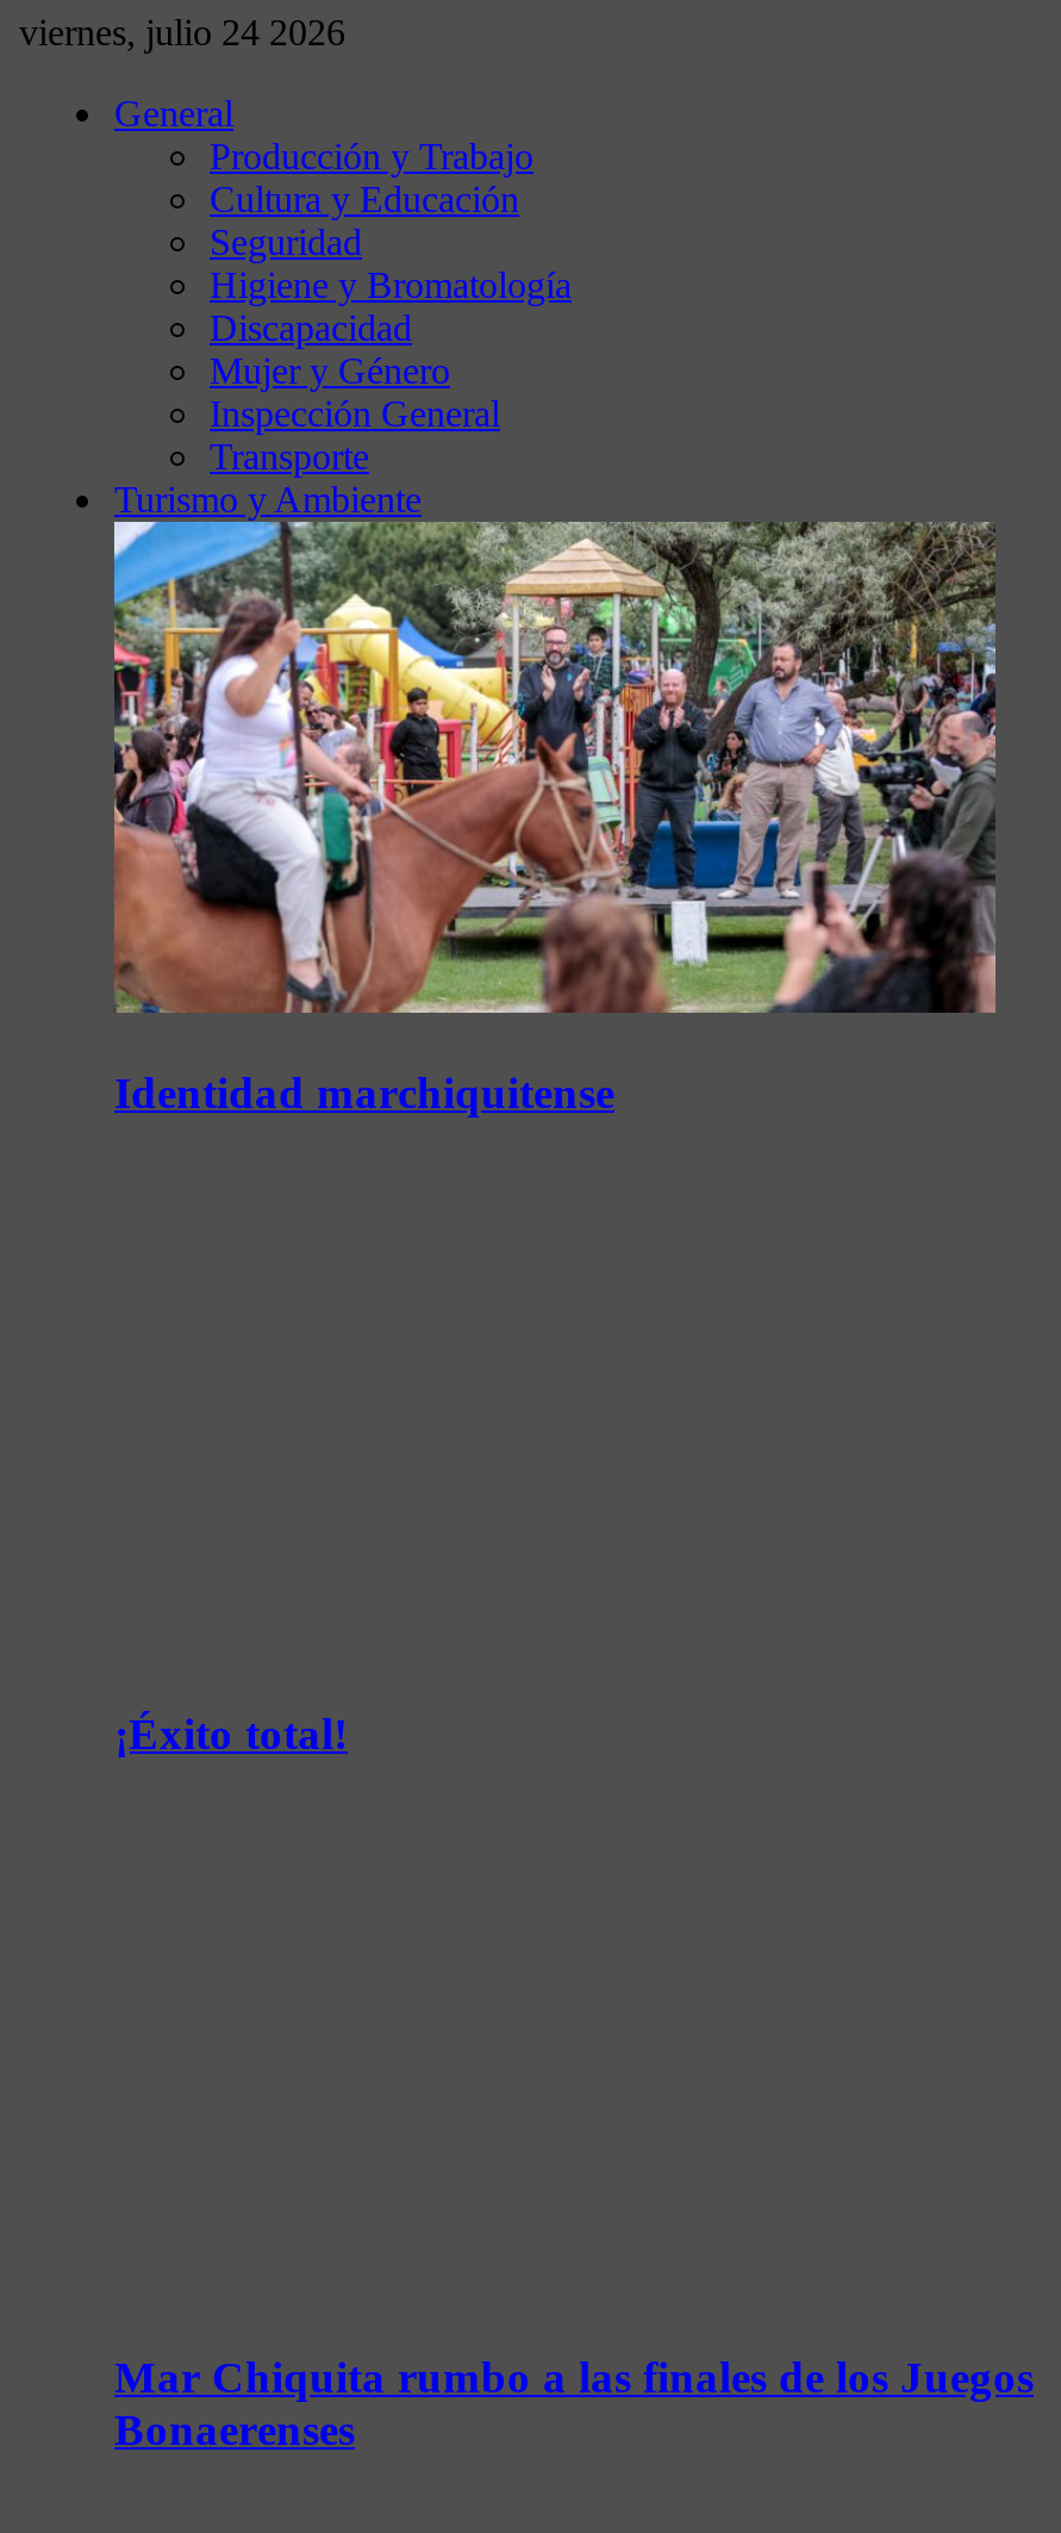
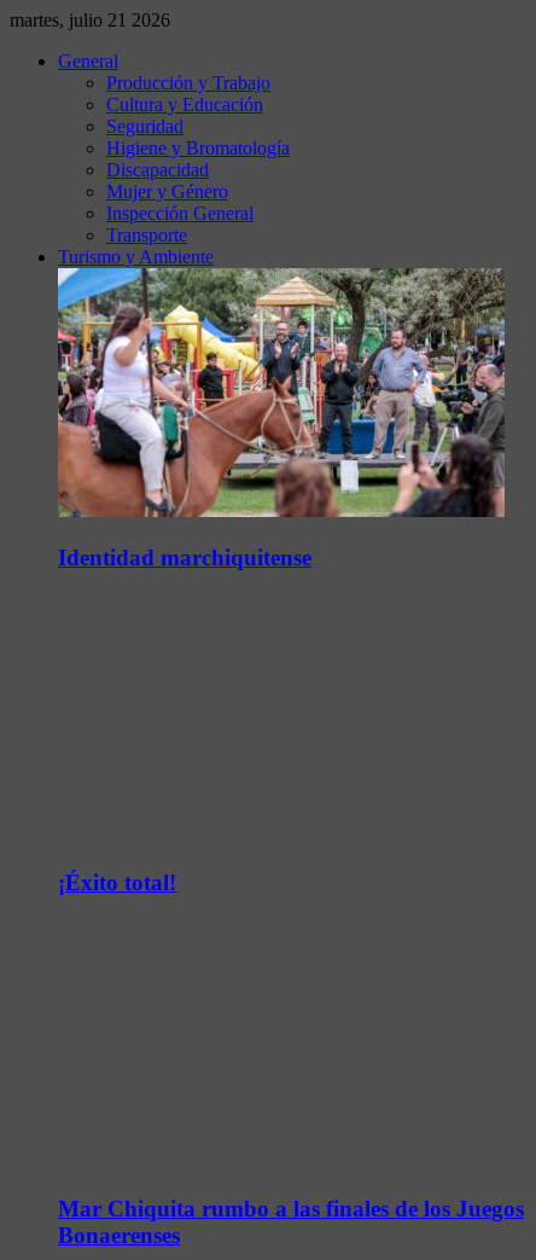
[19,12,345,52] viernes, julio 24 2026 -> [10,10,170,30] martes, julio 21 2026

